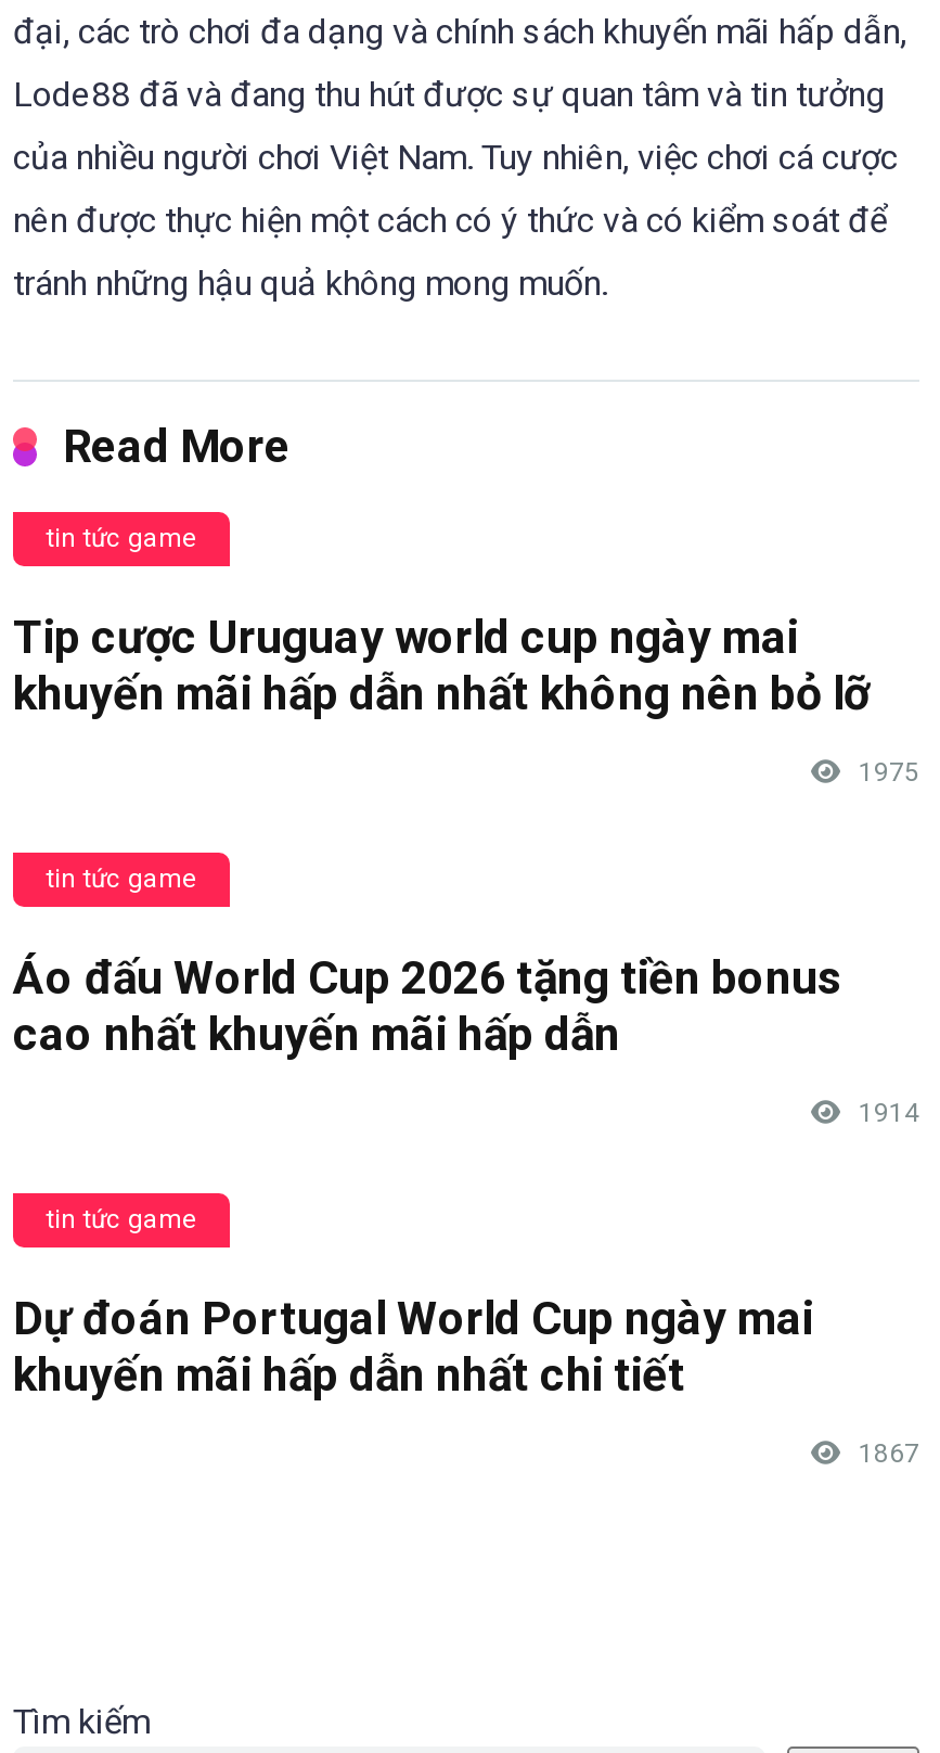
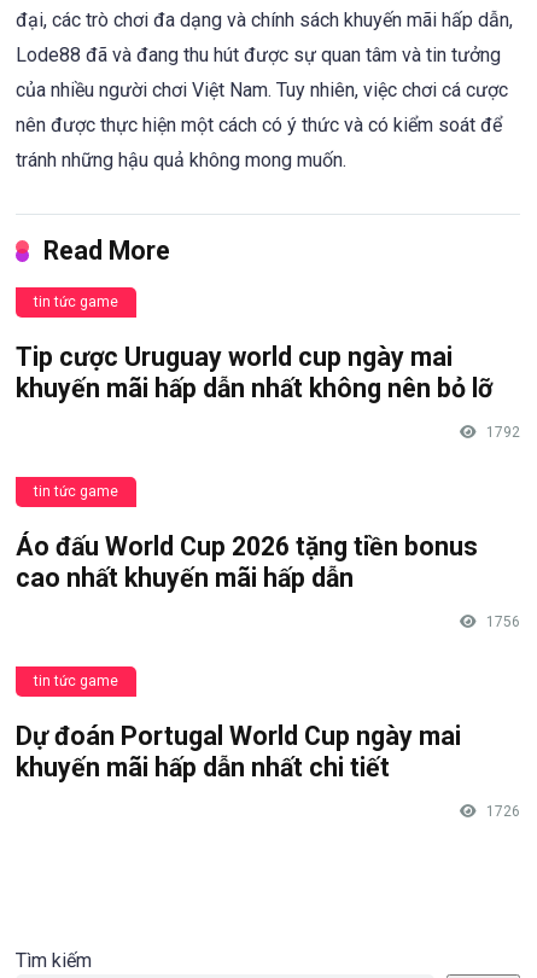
[852,757,919,788] 1975 -> [483,424,520,441] 1792
[852,1098,919,1128] 1914 -> [483,613,520,630] 1756
[852,1439,919,1469] 1867 -> [483,803,520,820] 1726

